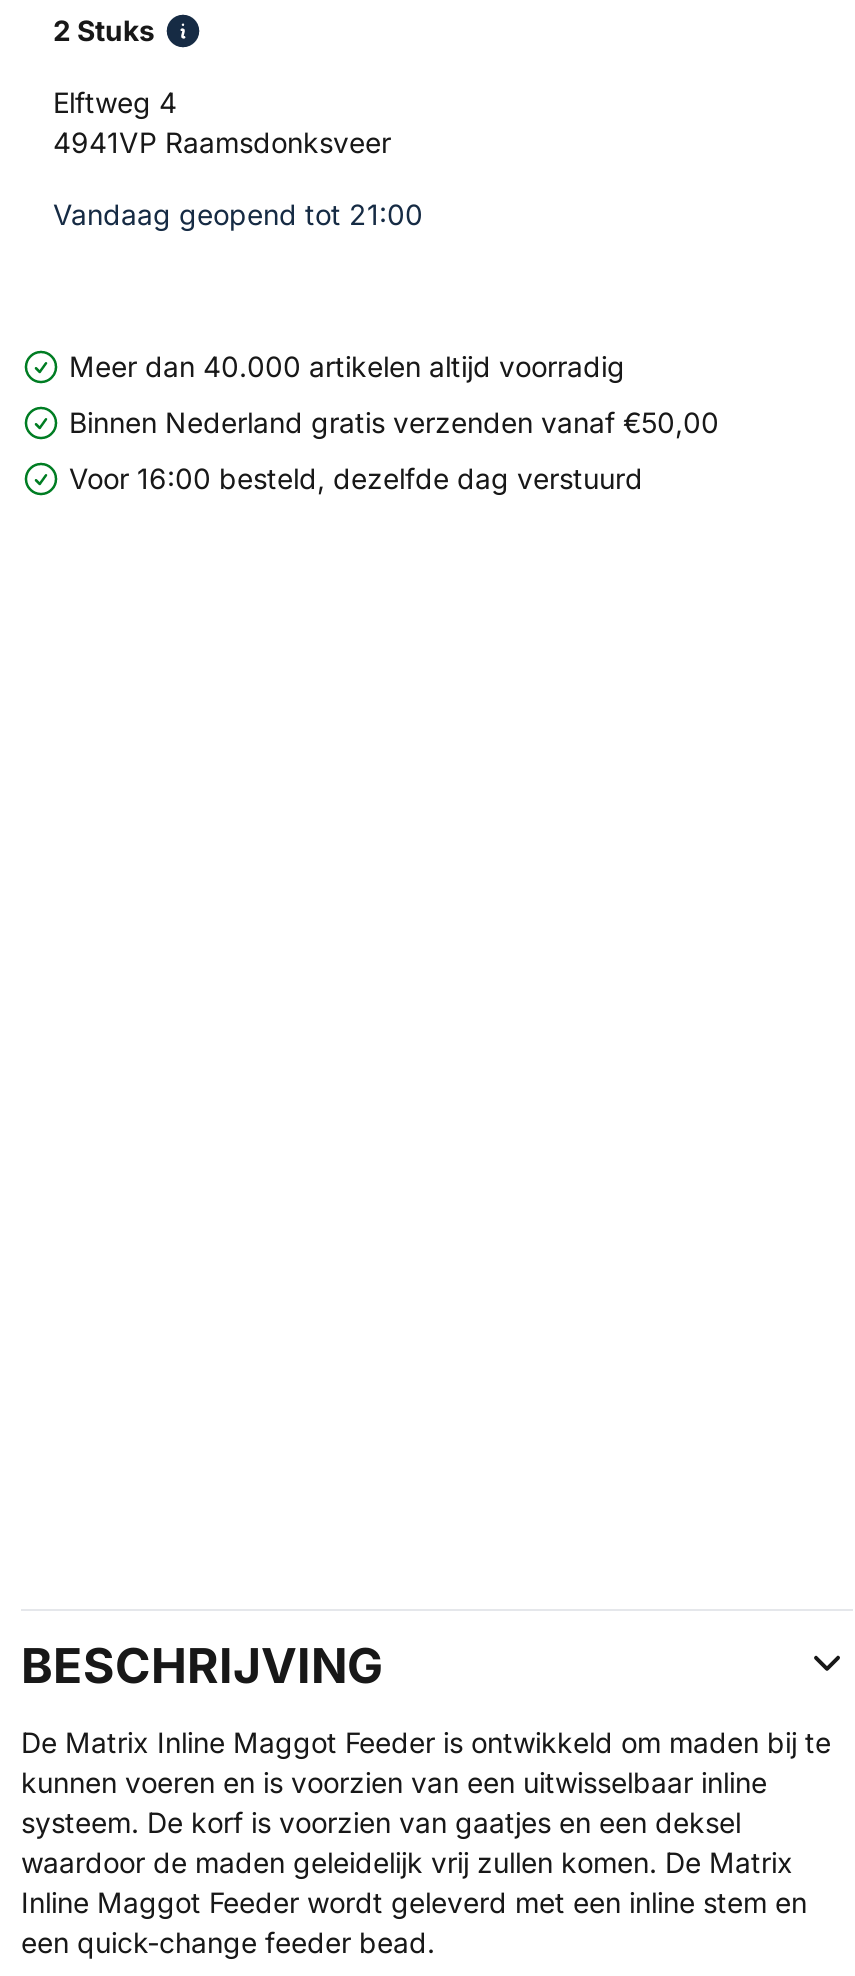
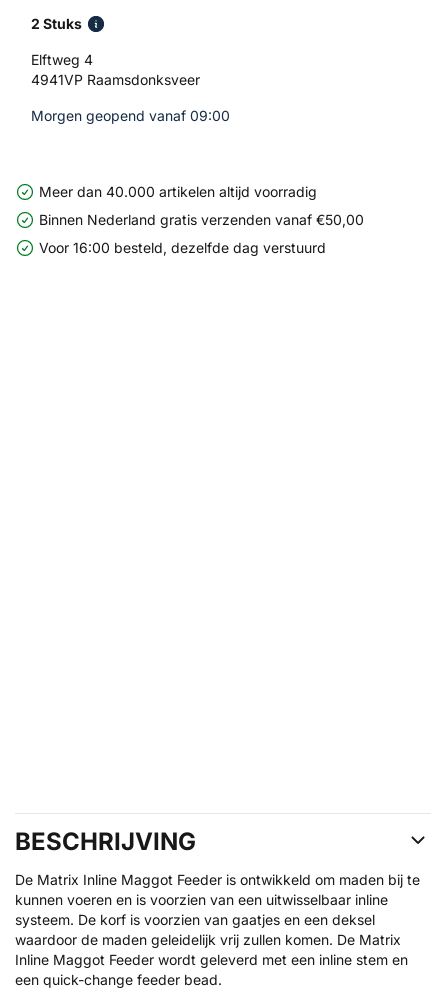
[71,196,423,230] Vandaag geopend tot 21:00 -> [44,107,230,124] Morgen geopend vanaf 09:00

